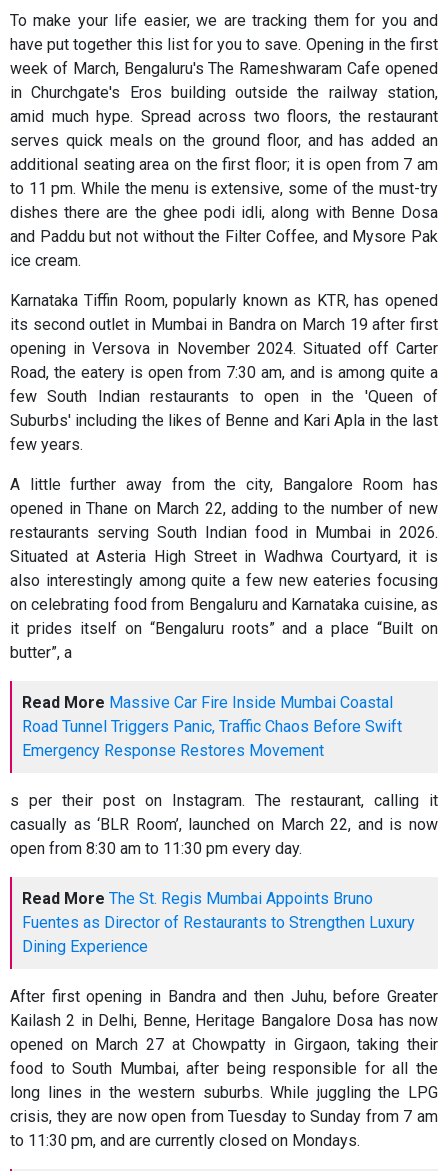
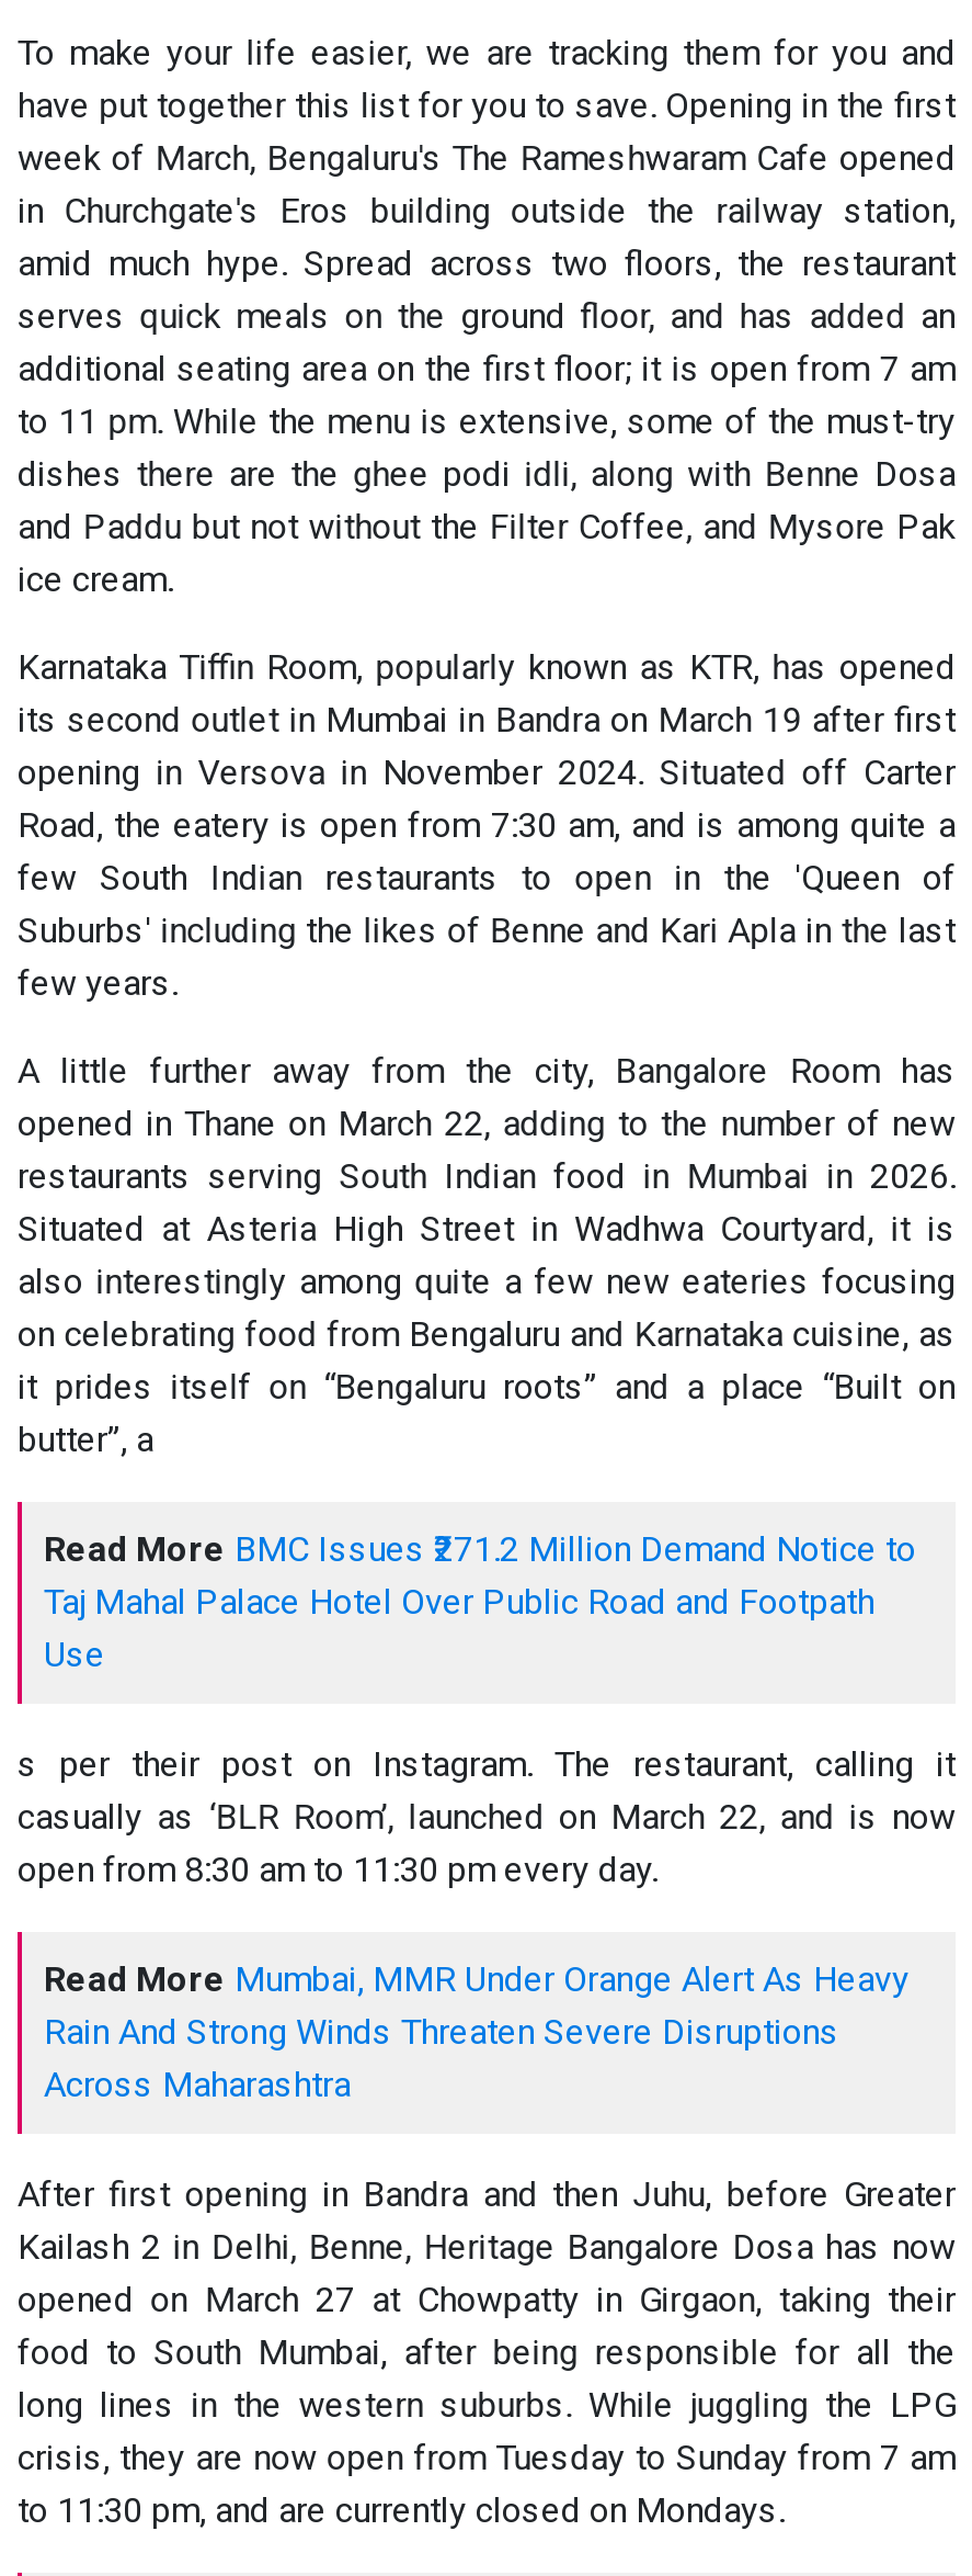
[22,693,402,760] Read More Massive Car Fire Inside Mumbai Coastal | Road Tunnel Triggers Panic, Traffic Chaos Before Swift | Emergency Response Restores Movement -> [44,1529,916,1676] Read More BMC Issues ₹271.2 Million Demand Notice to | Taj Mahal Palace Hotel Over Public Road and Footpath | Use
[22,889,415,956] Read More The St. Regis Mumbai Appoints Bruno | Fuentes as Director of Restaurants to Strengthen Luxury | Dining Experience -> [44,1959,910,2106] Read More Mumbai, MMR Under Orange Alert As Heavy | Rain And Strong Winds Threaten Severe Disruptions | Across Maharashtra

